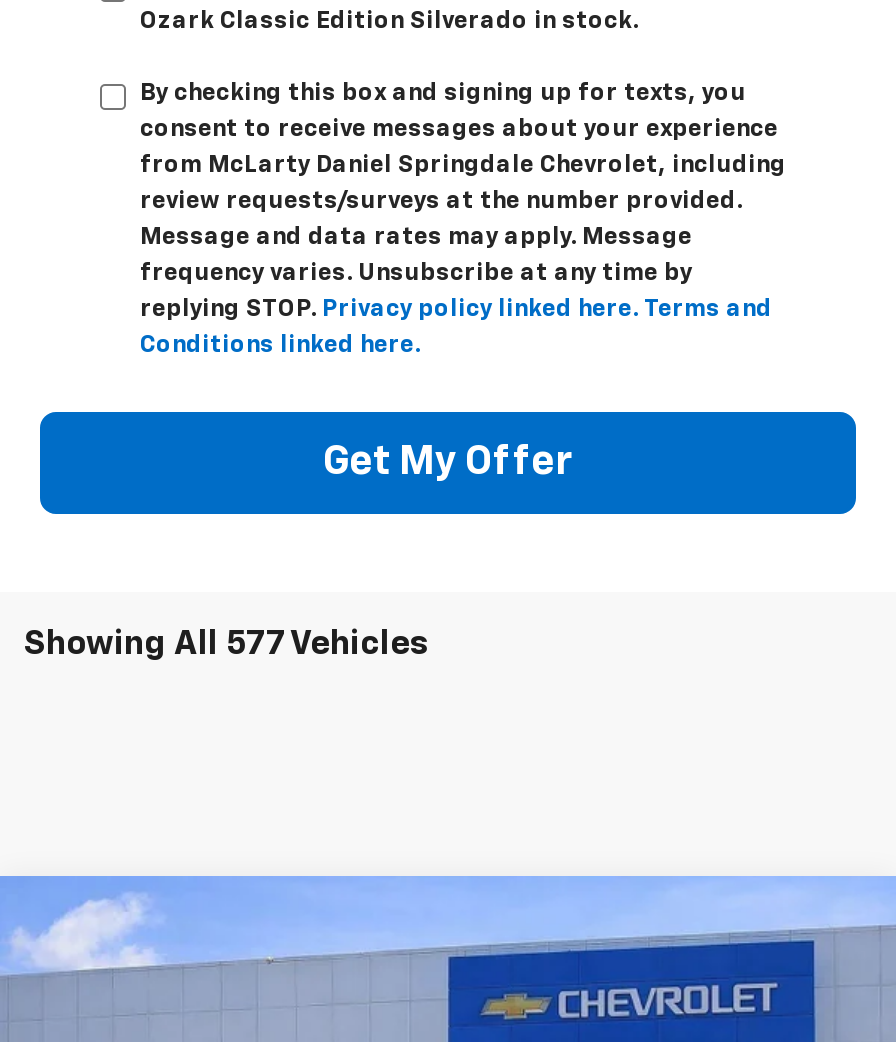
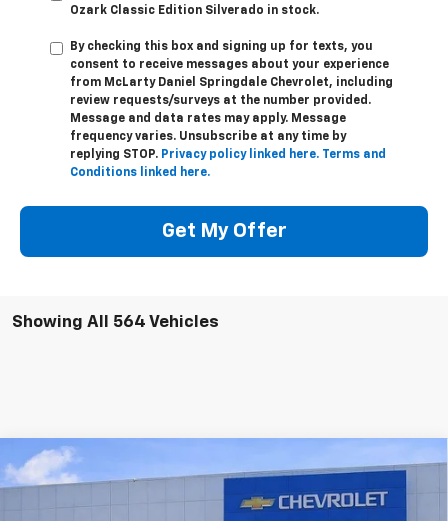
[24,628,430,662] Showing All 577 Vehicles -> [12,314,219,331] Showing All 564 Vehicles

